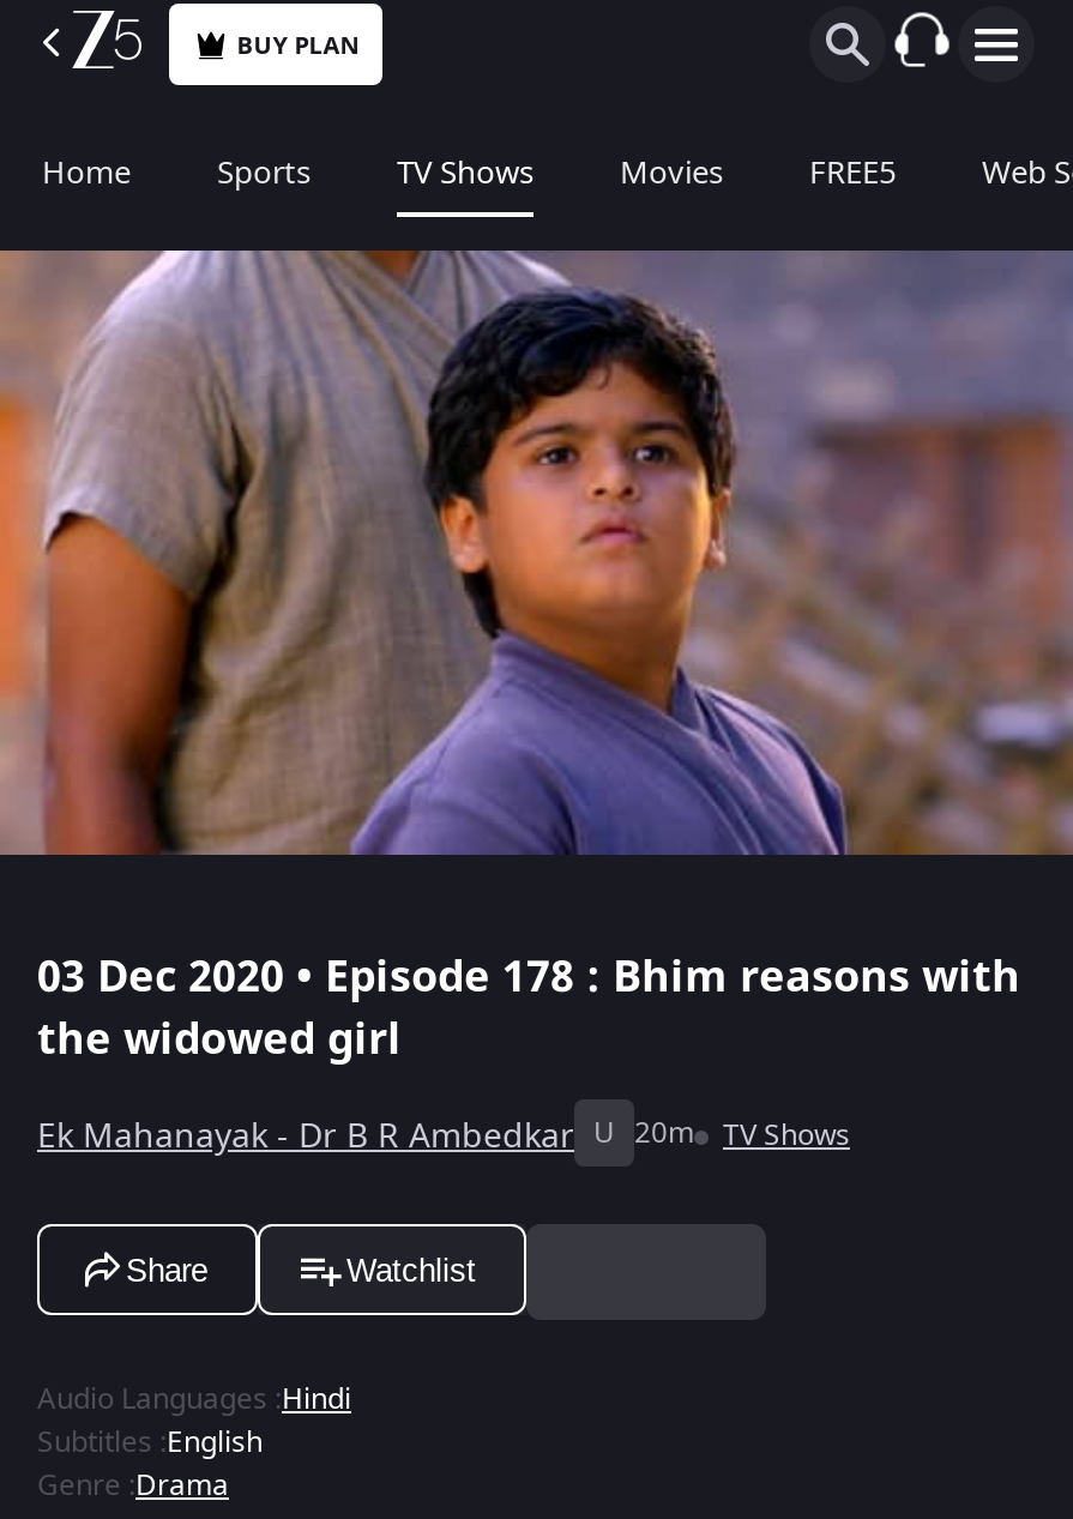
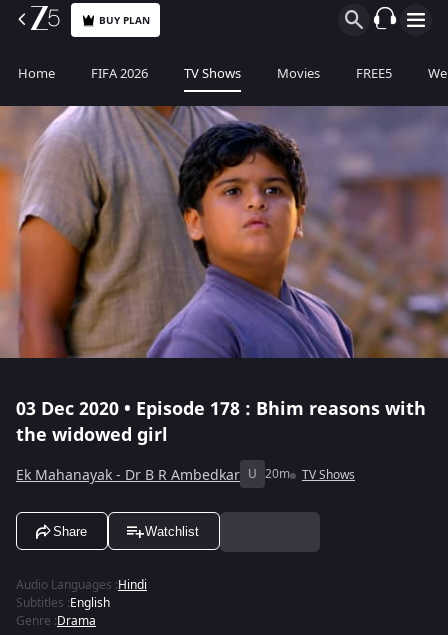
[217,150,311,195] Sports -> [91,64,148,83] FIFA 2026

